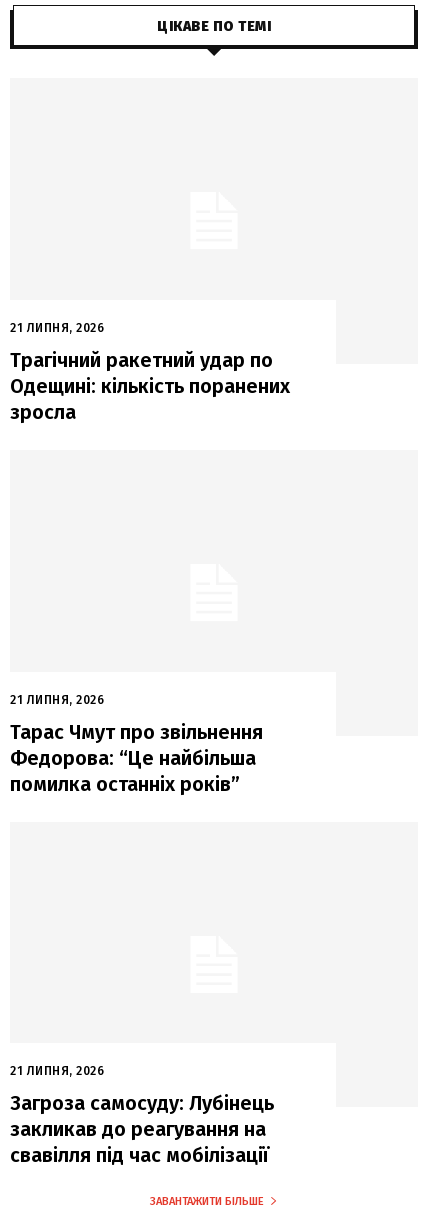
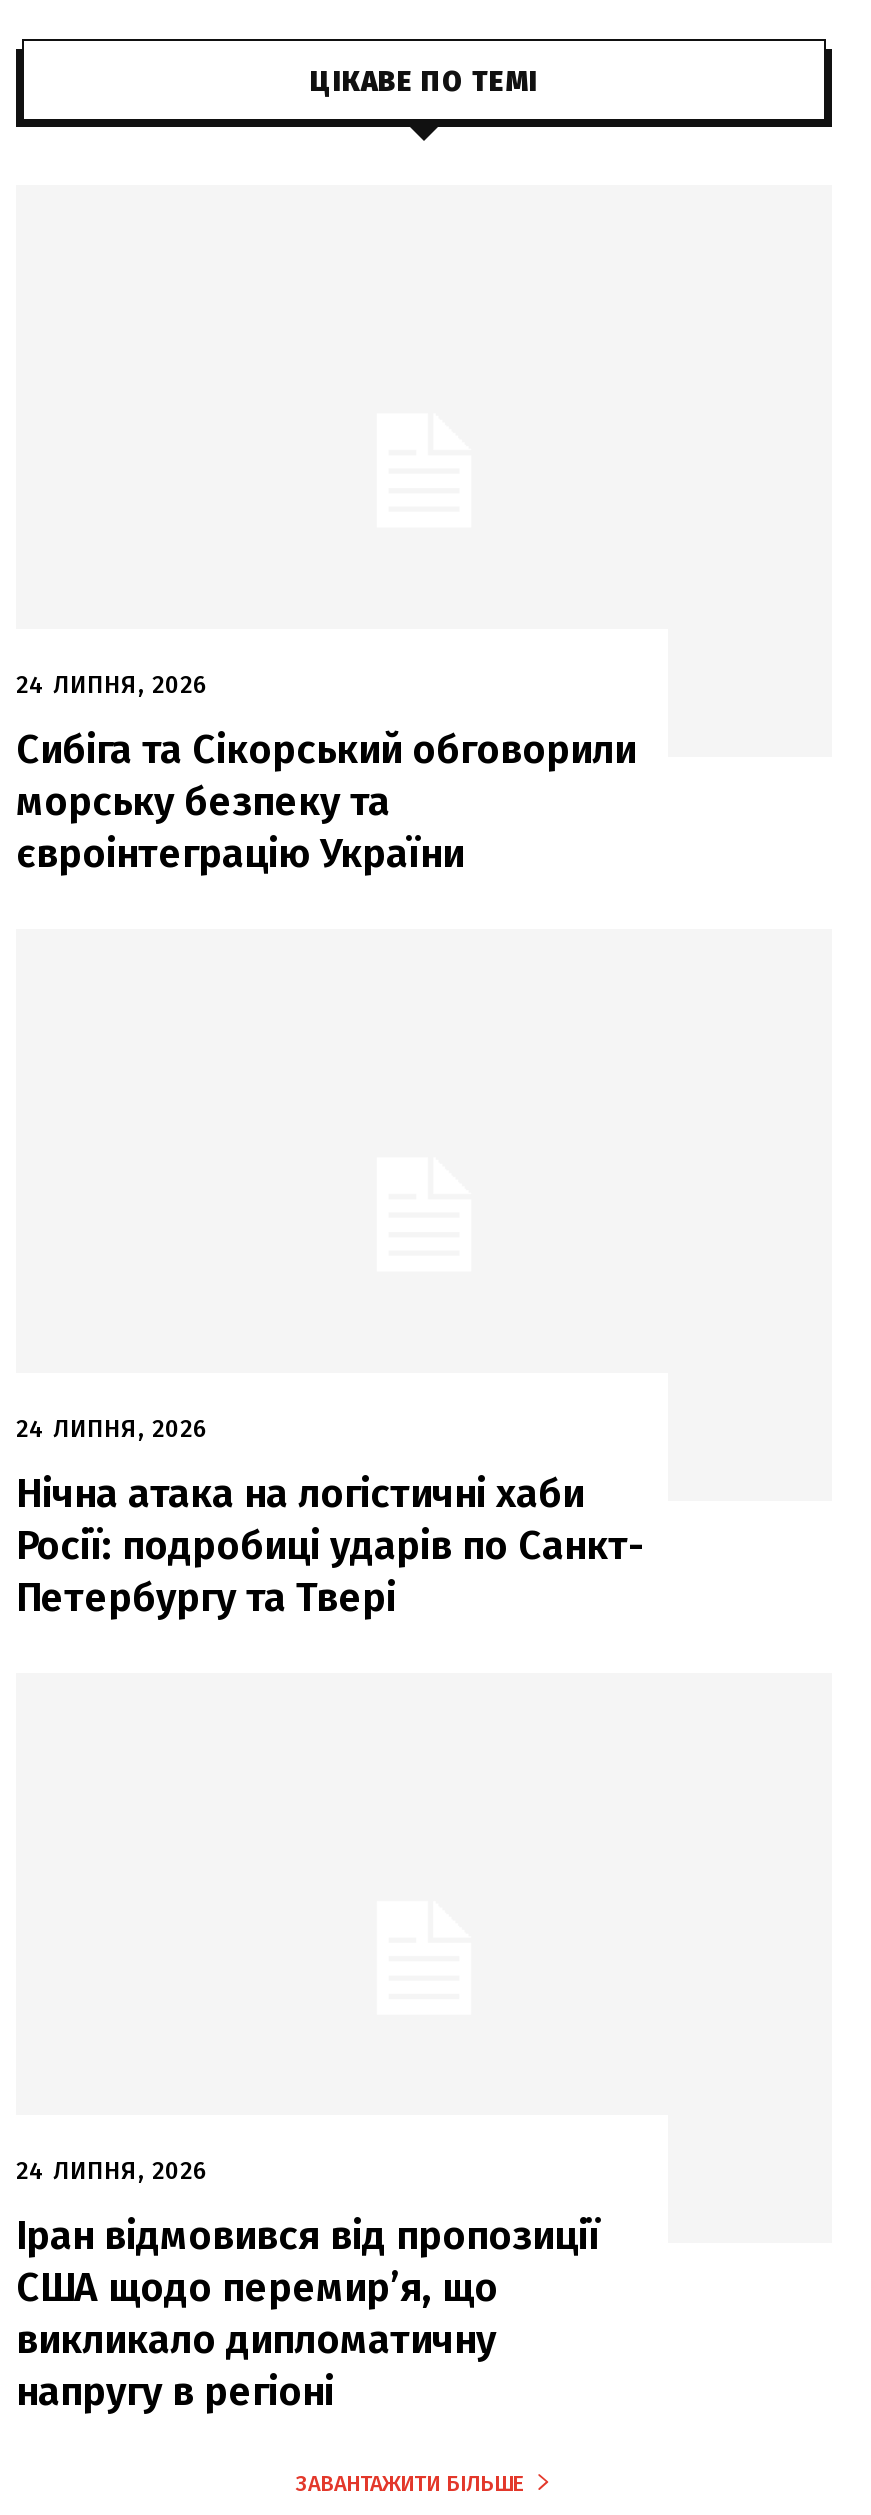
[10,321,104,335] 21 ЛИПНЯ, 2026 -> [16,671,208,699] 24 ЛИПНЯ, 2026
[10,348,290,424] Трагічний ракетний удар по | Одещині: кількість поранених | зросла -> [16,725,636,877] Сибіга та Сікорський обговорили | морську безпеку та | євроінтеграцію України
[10,693,104,707] 21 ЛИПНЯ, 2026 -> [16,1414,208,1442] 24 ЛИПНЯ, 2026
[10,720,263,796] Тарас Чмут про звільнення | Федорова: “Це найбільша | помилка останніх років” -> [16,1468,644,1620] Нічна атака на логістичні хаби | Росії: подробиці ударів по Санкт- | Петербургу та Твері
[10,1064,104,1078] 21 ЛИПНЯ, 2026 -> [16,2157,208,2185] 24 ЛИПНЯ, 2026
[10,1091,274,1167] Загроза самосуду: Лубінець | закликав до реагування на | свавілля під час мобілізації -> [16,2211,600,2415] Іран відмовився від пропозиції | США щодо перемир’я, що | викликало дипломатичну | напругу в регіоні

